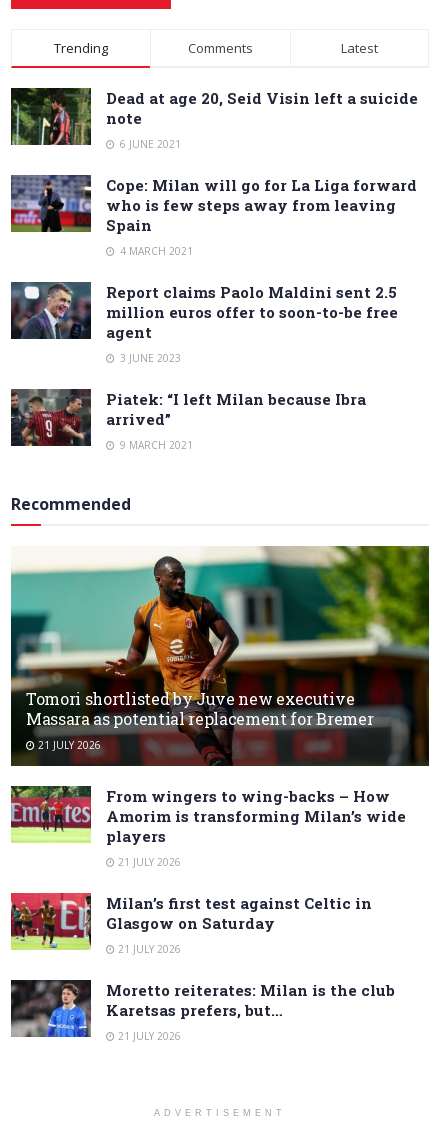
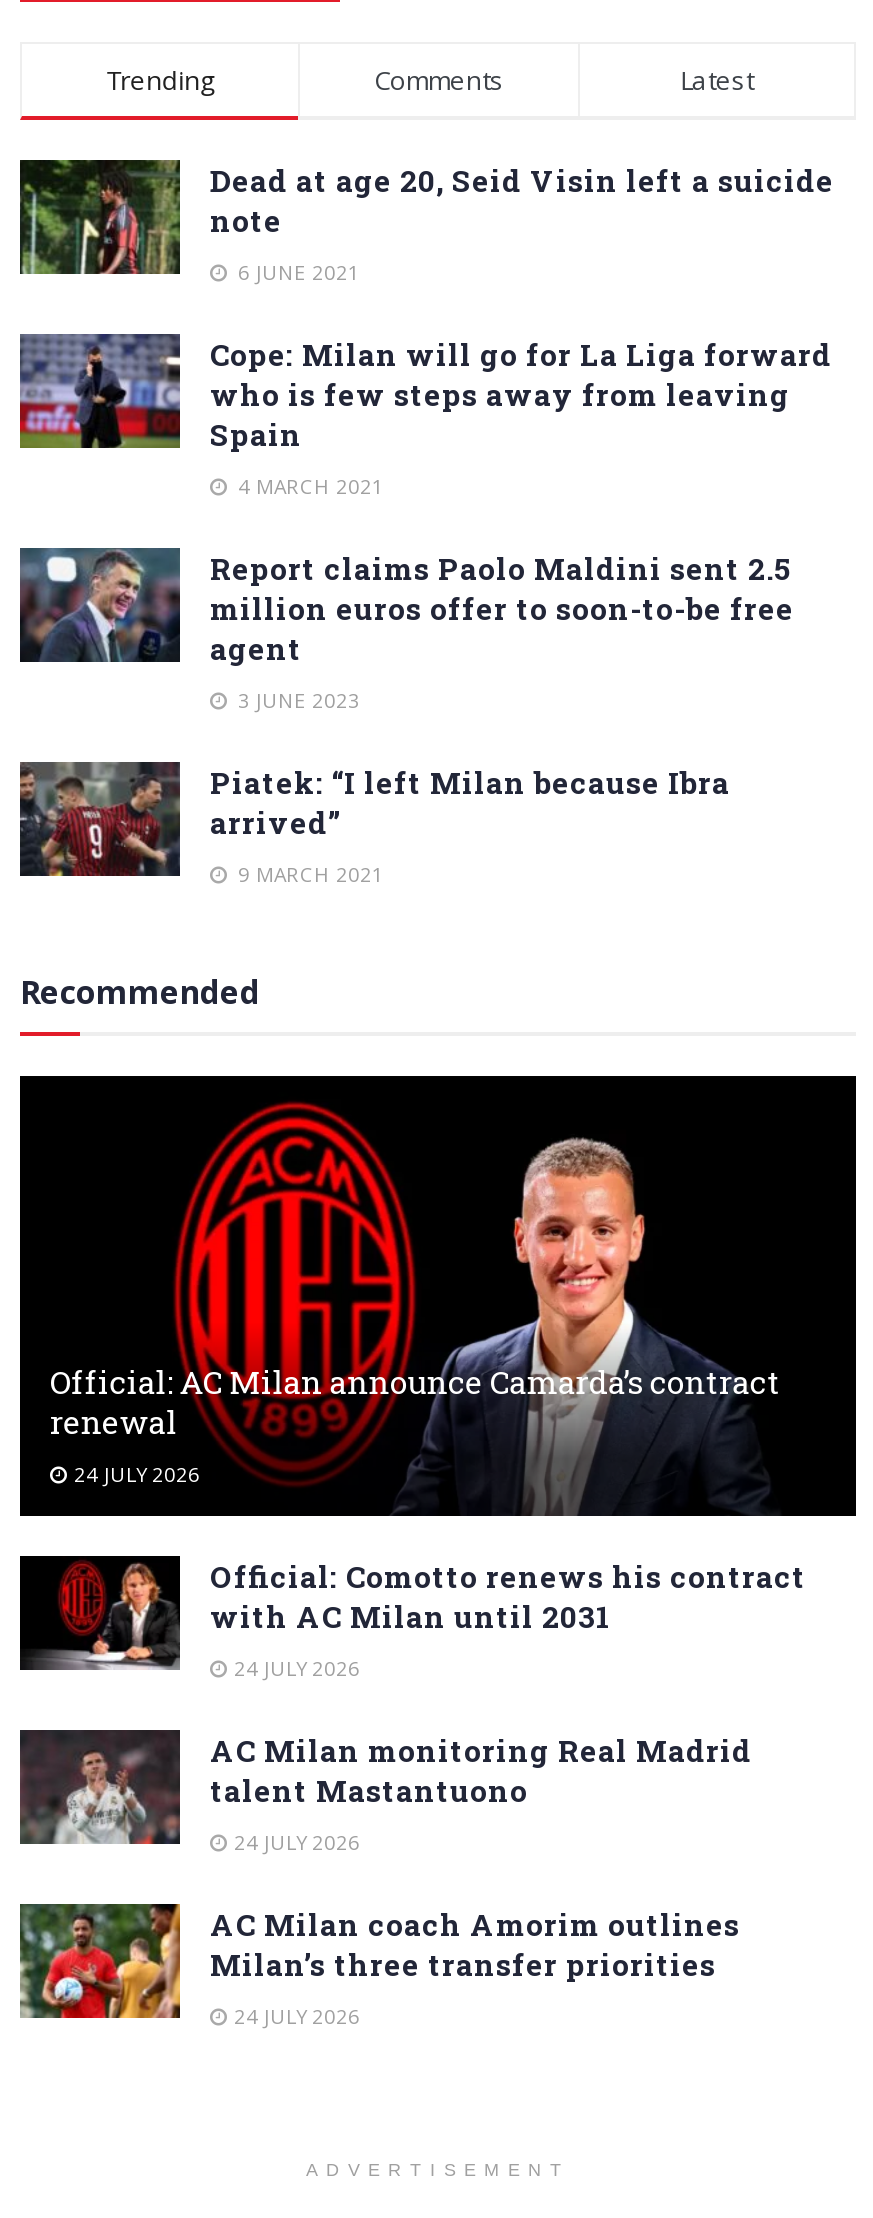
[10,545,430,767] [image] | Tomori shortlisted by Juve new executive | Massara as potential replacement for Bremer | 21 JULY 2026 -> [18,1073,858,1517] [image] | Official: AC Milan announce Camarda’s contract | renewal | 24 JULY 2026
[10,786,406,869] [image] | From wingers to wing-backs – How | Amorim is transforming Milan’s wide | players | 21 JULY 2026 -> [18,1555,806,1681] [image] | Official: Comotto renews his contract | with AC Milan until 2031 | 24 JULY 2026
[10,893,372,956] [image] | Milan’s first test against Celtic in | Glasgow on Saturday | 21 JULY 2026 -> [18,1729,752,1855] [image] | AC Milan monitoring Real Madrid | talent Mastantuono | 24 JULY 2026
[11,979,395,1043] [image] | Moretto reiterates: Milan is the club | Karetsas prefers, but… | 21 JULY 2026 -> [20,1903,740,2029] [image] | AC Milan coach Amorim outlines | Milan’s three transfer priorities | 24 JULY 2026

